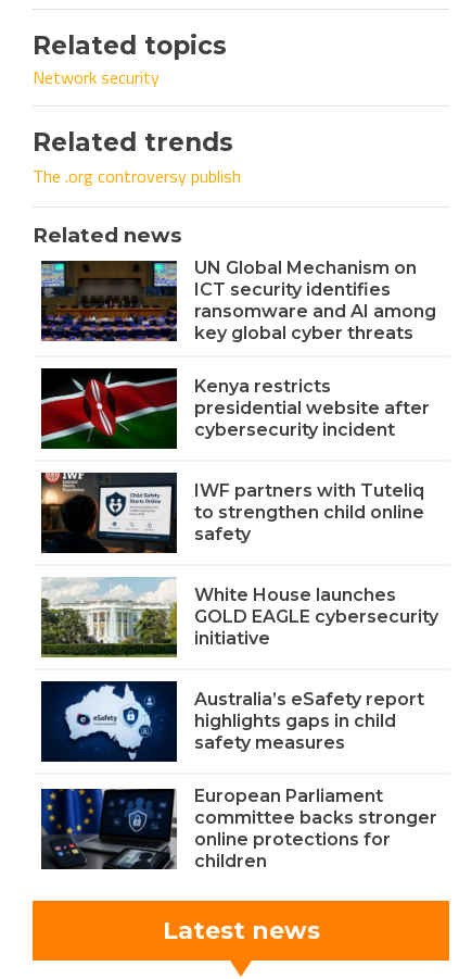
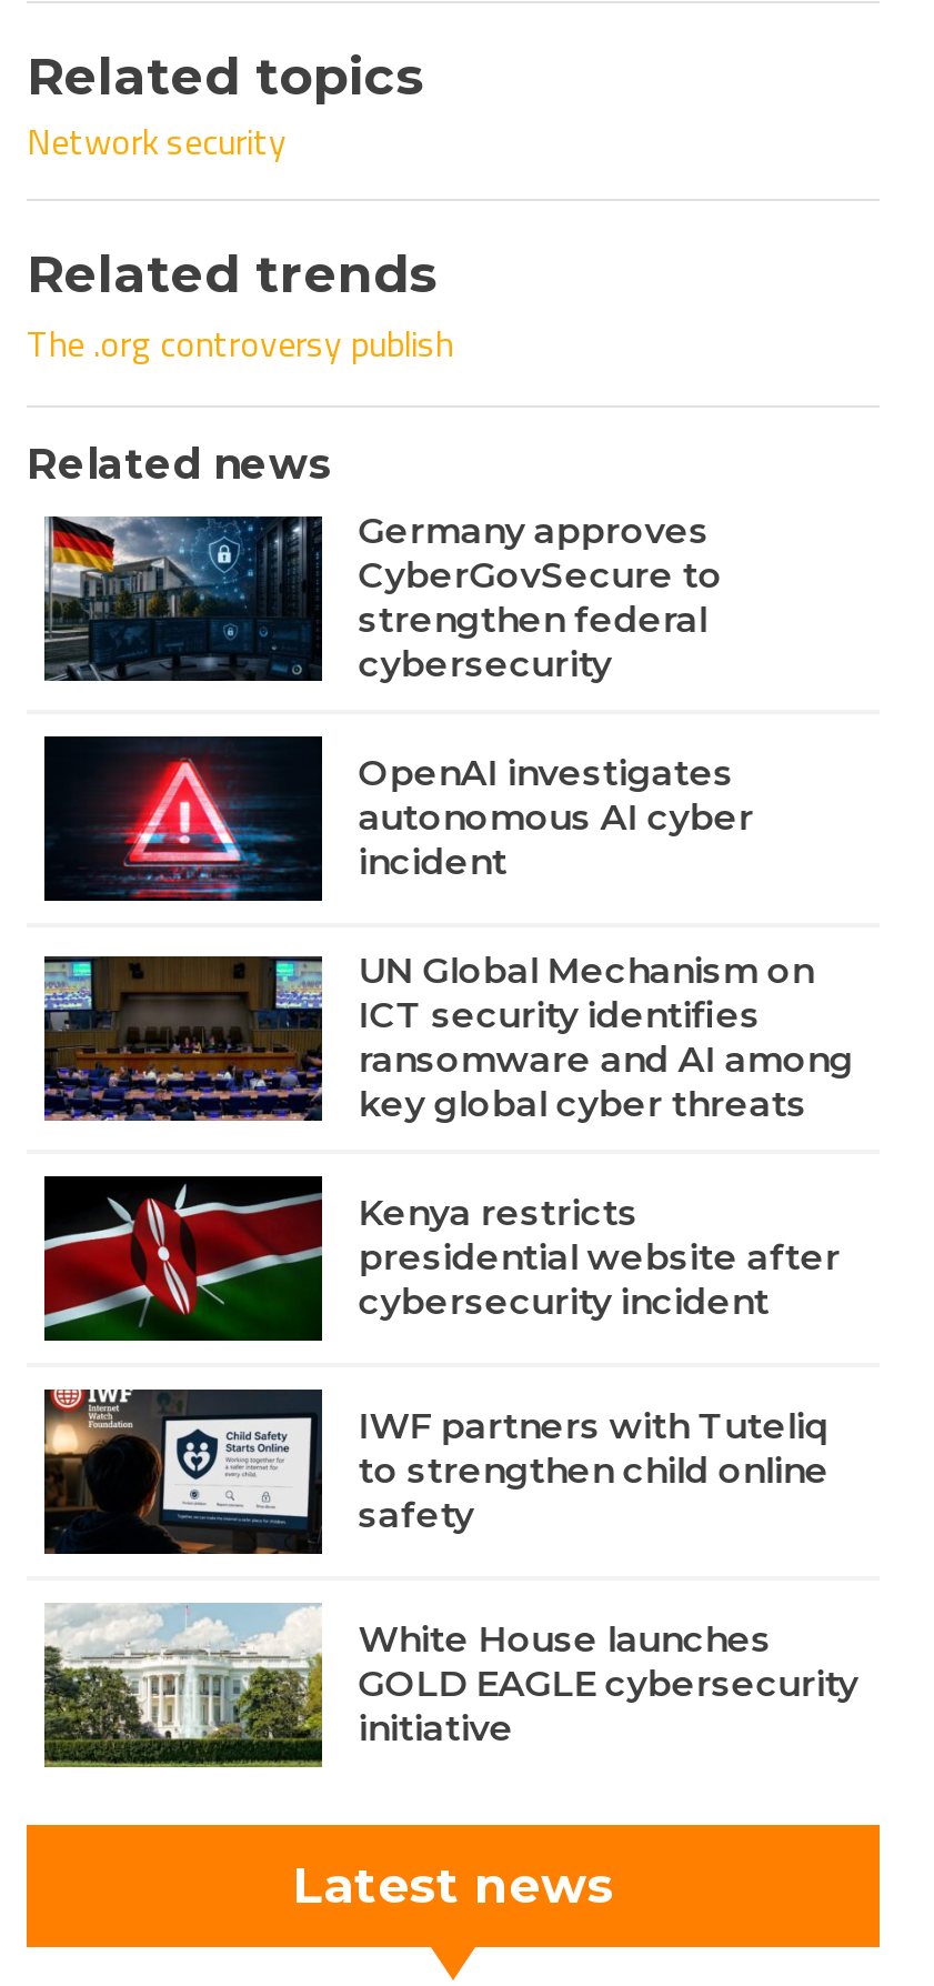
none -> [42,736,322,901] [image]
none -> [44,510,753,883] [image] | Germany approves | CyberGovSecure to | strengthen federal | cybersecurity | OpenAI investigates | autonomous AI cyber | incident
moved [39,258,439,649] -> [40,950,858,1750]: [image] | UN Global Mechanism on | ICT security identifies | ... | GOLD EAGLE cybersecurity | initiative
[40,680,438,872] [image] | Australia’s eSafety report | highlights gaps in child | safety measures | European Parliament | committee backs stronger | online protections for | children -> none
[40,788,177,870] [image] -> none

